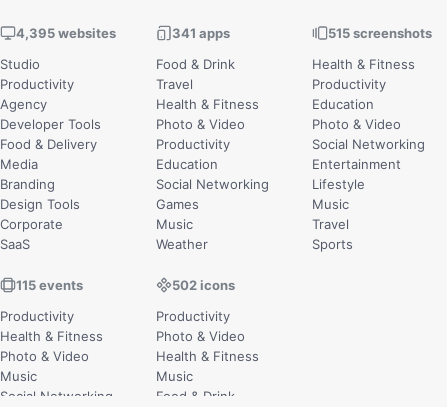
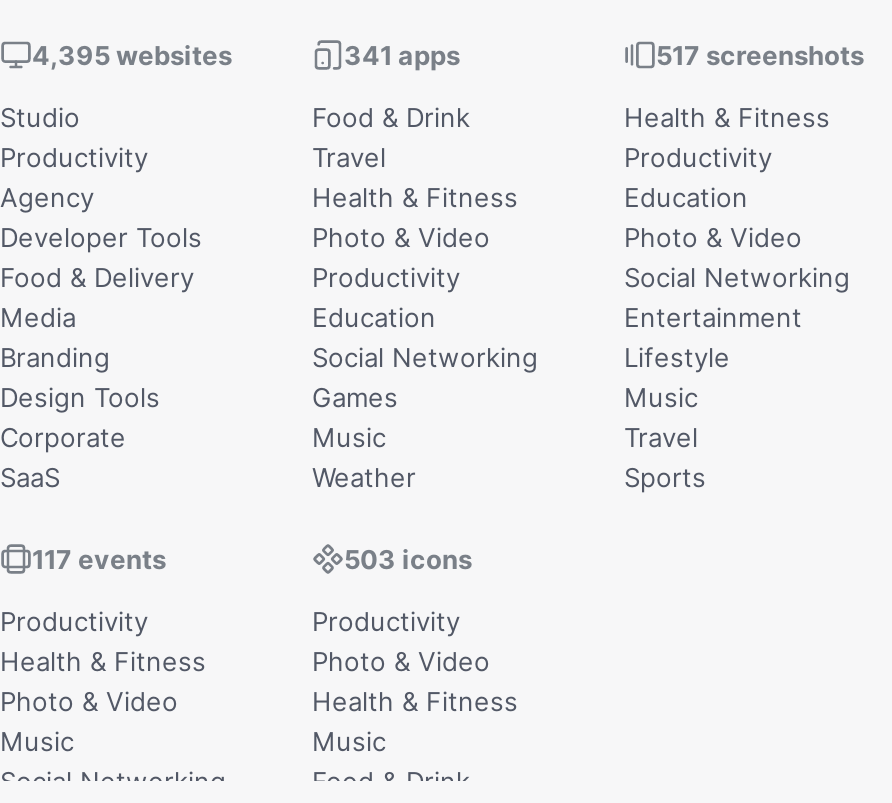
[328,25,432,41] 515 screenshots -> [656,39,864,71] 517 screenshots
[16,277,83,293] 115 events -> [32,543,166,575] 117 events
[172,277,235,293] 502 icons -> [344,543,472,575] 503 icons

